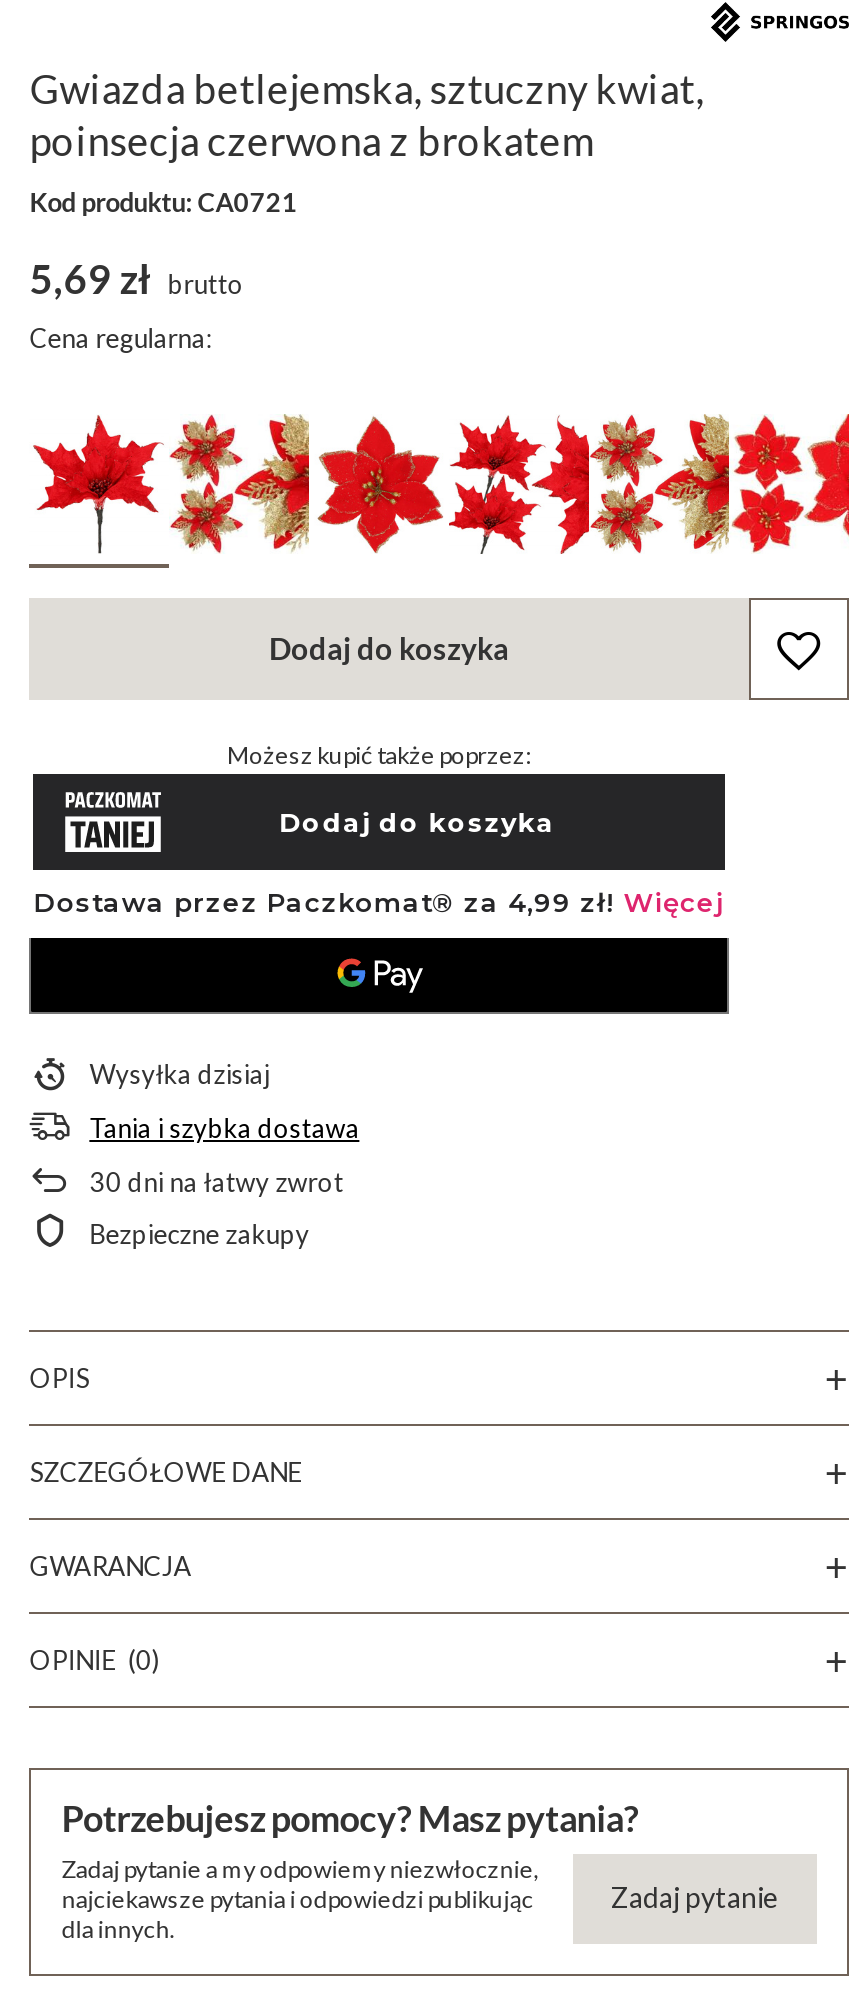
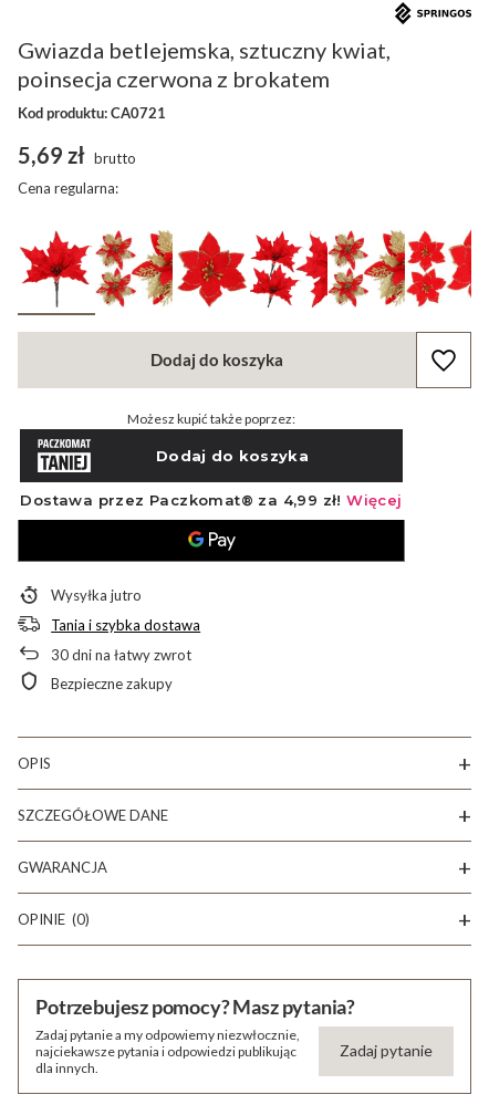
[89,1058,269,1090] Wysyłka dzisiaj -> [51,586,142,604] Wysyłka jutro

